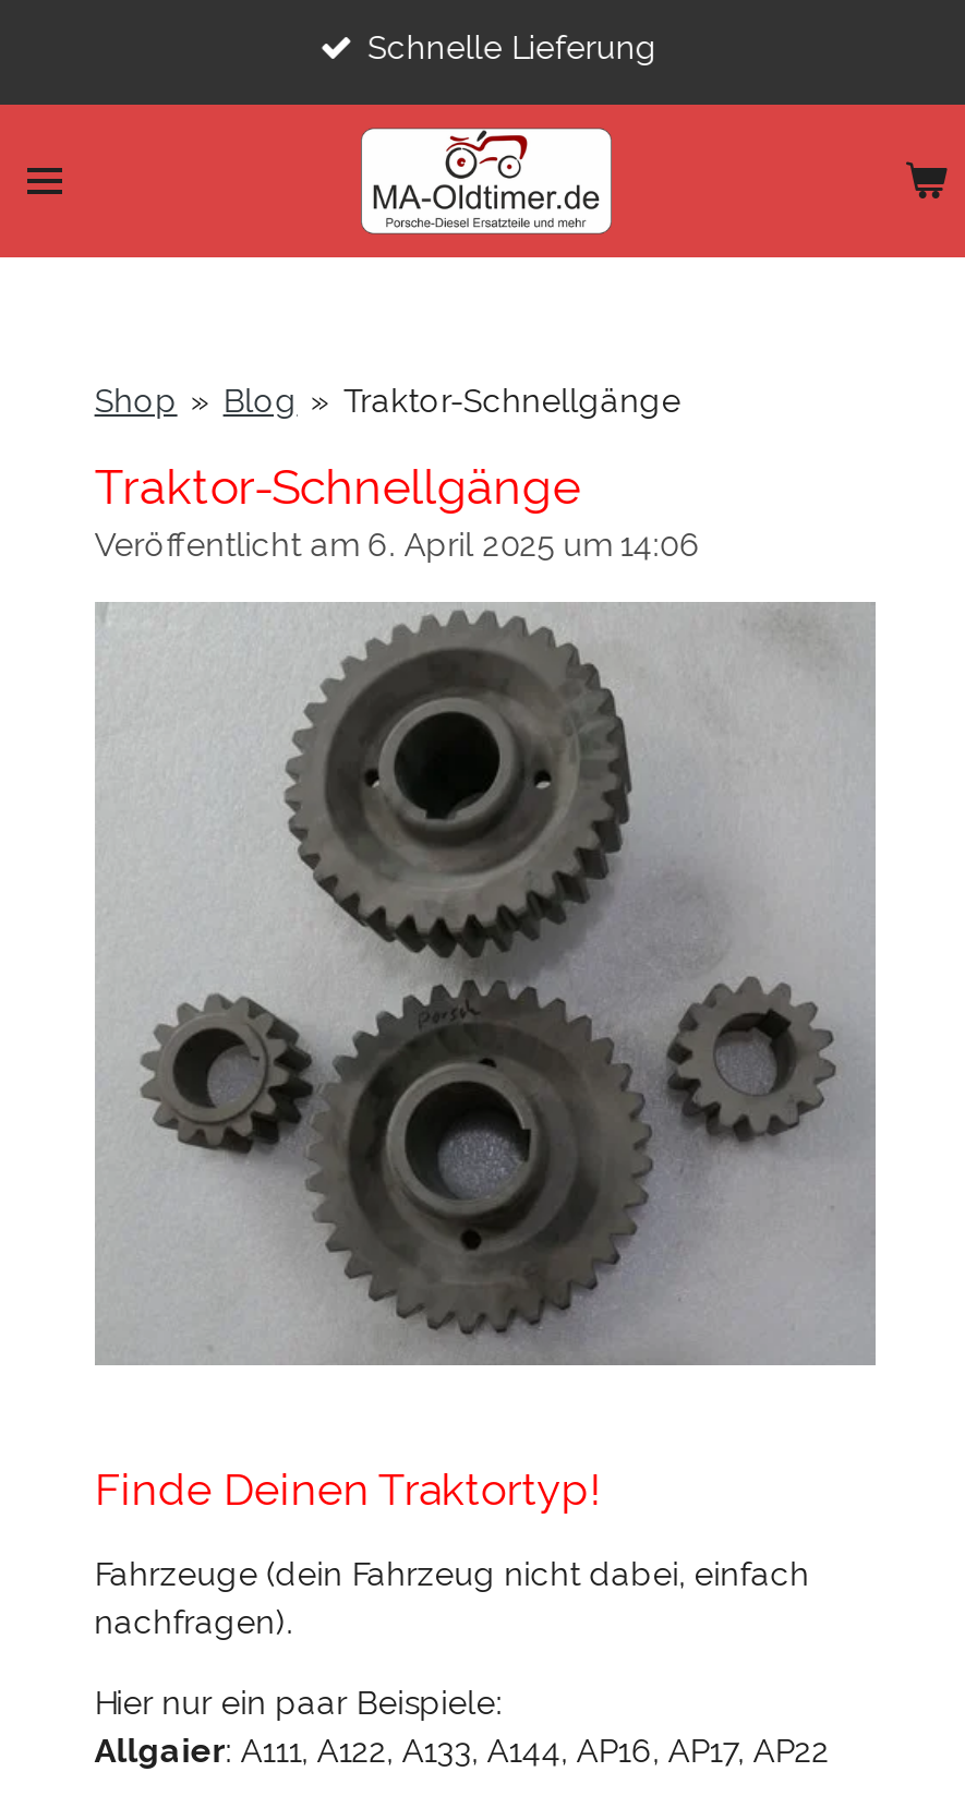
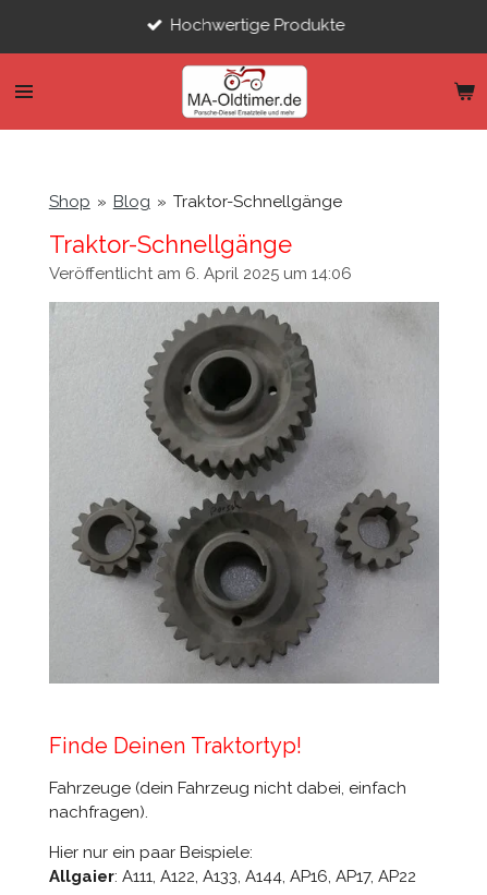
[367,28,657,67] Schnelle Lieferung -> [170,15,345,35] Hochwertige Produkte

